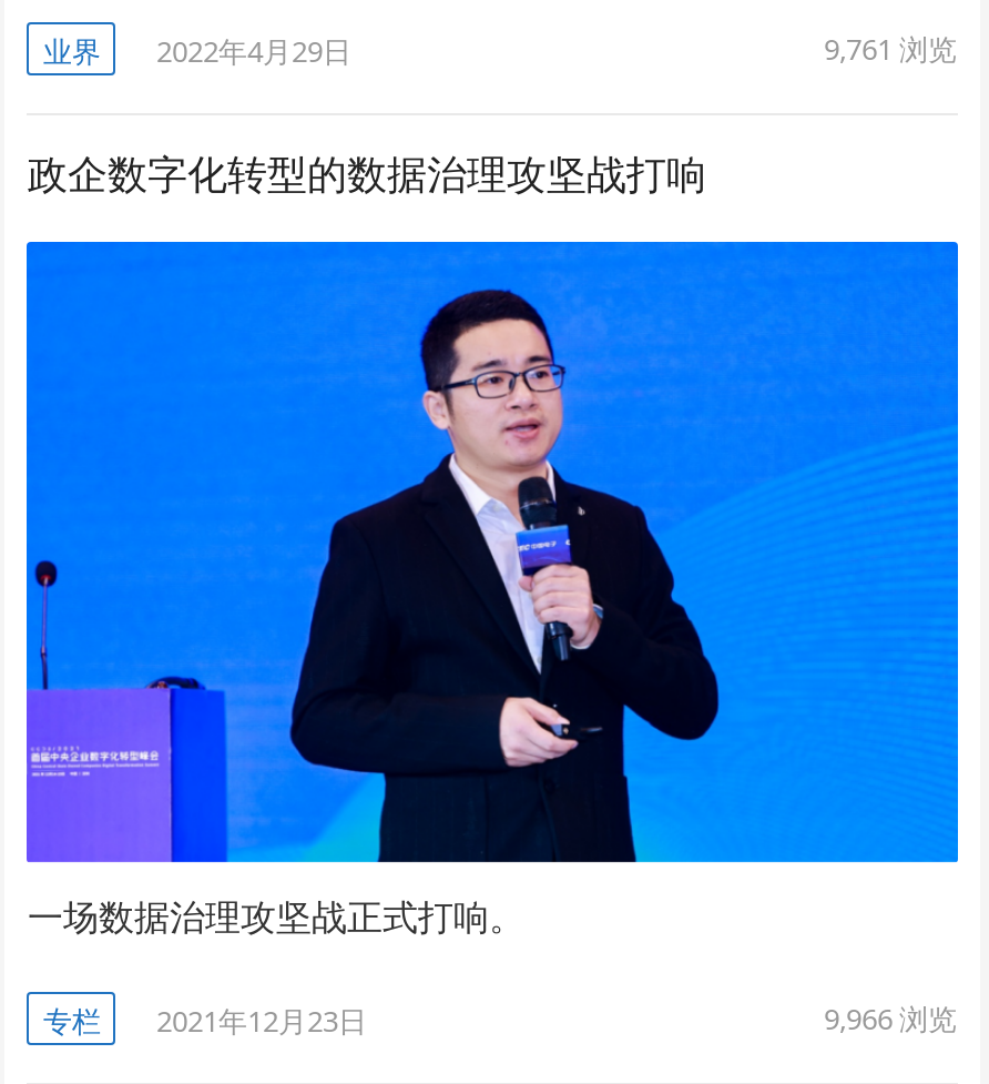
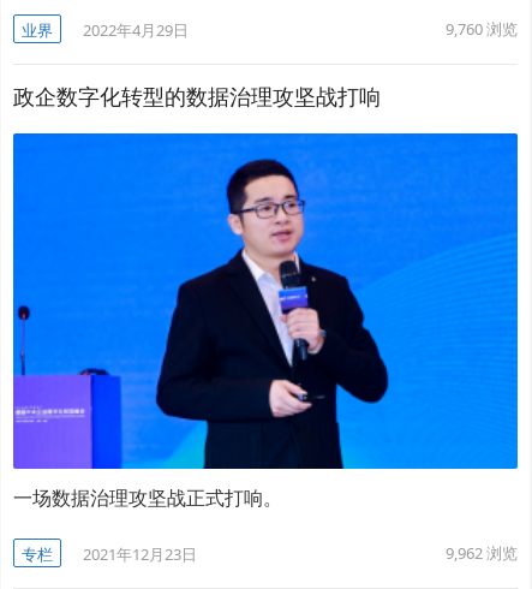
[824,29,957,69] 9,761浏览 -> [445,18,517,40] 9,760浏览
[824,999,957,1039] 9,966浏览 -> [445,543,517,564] 9,962浏览

